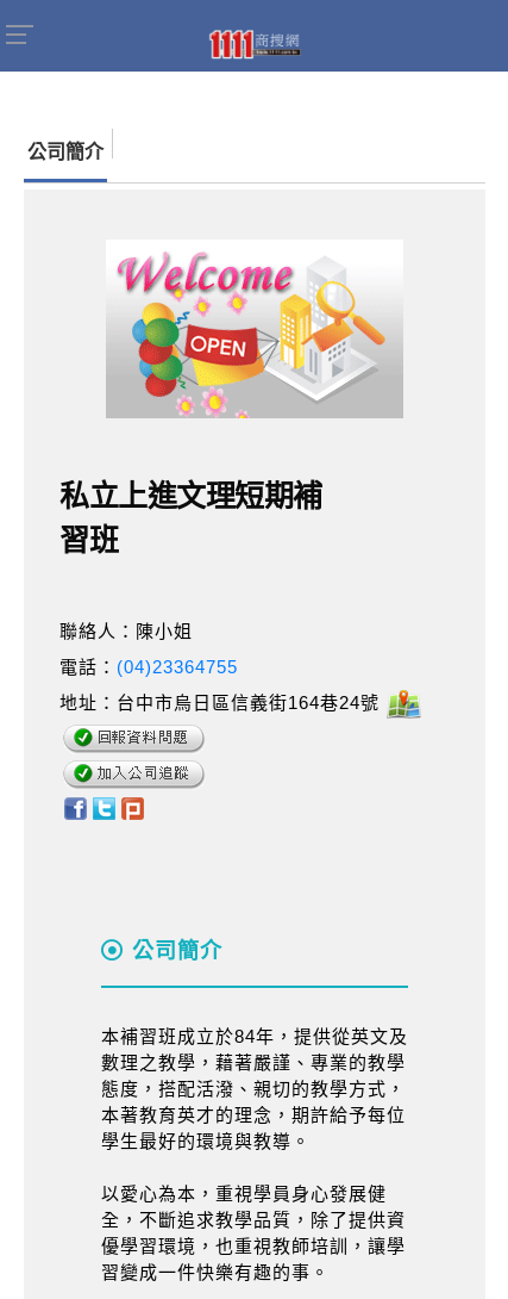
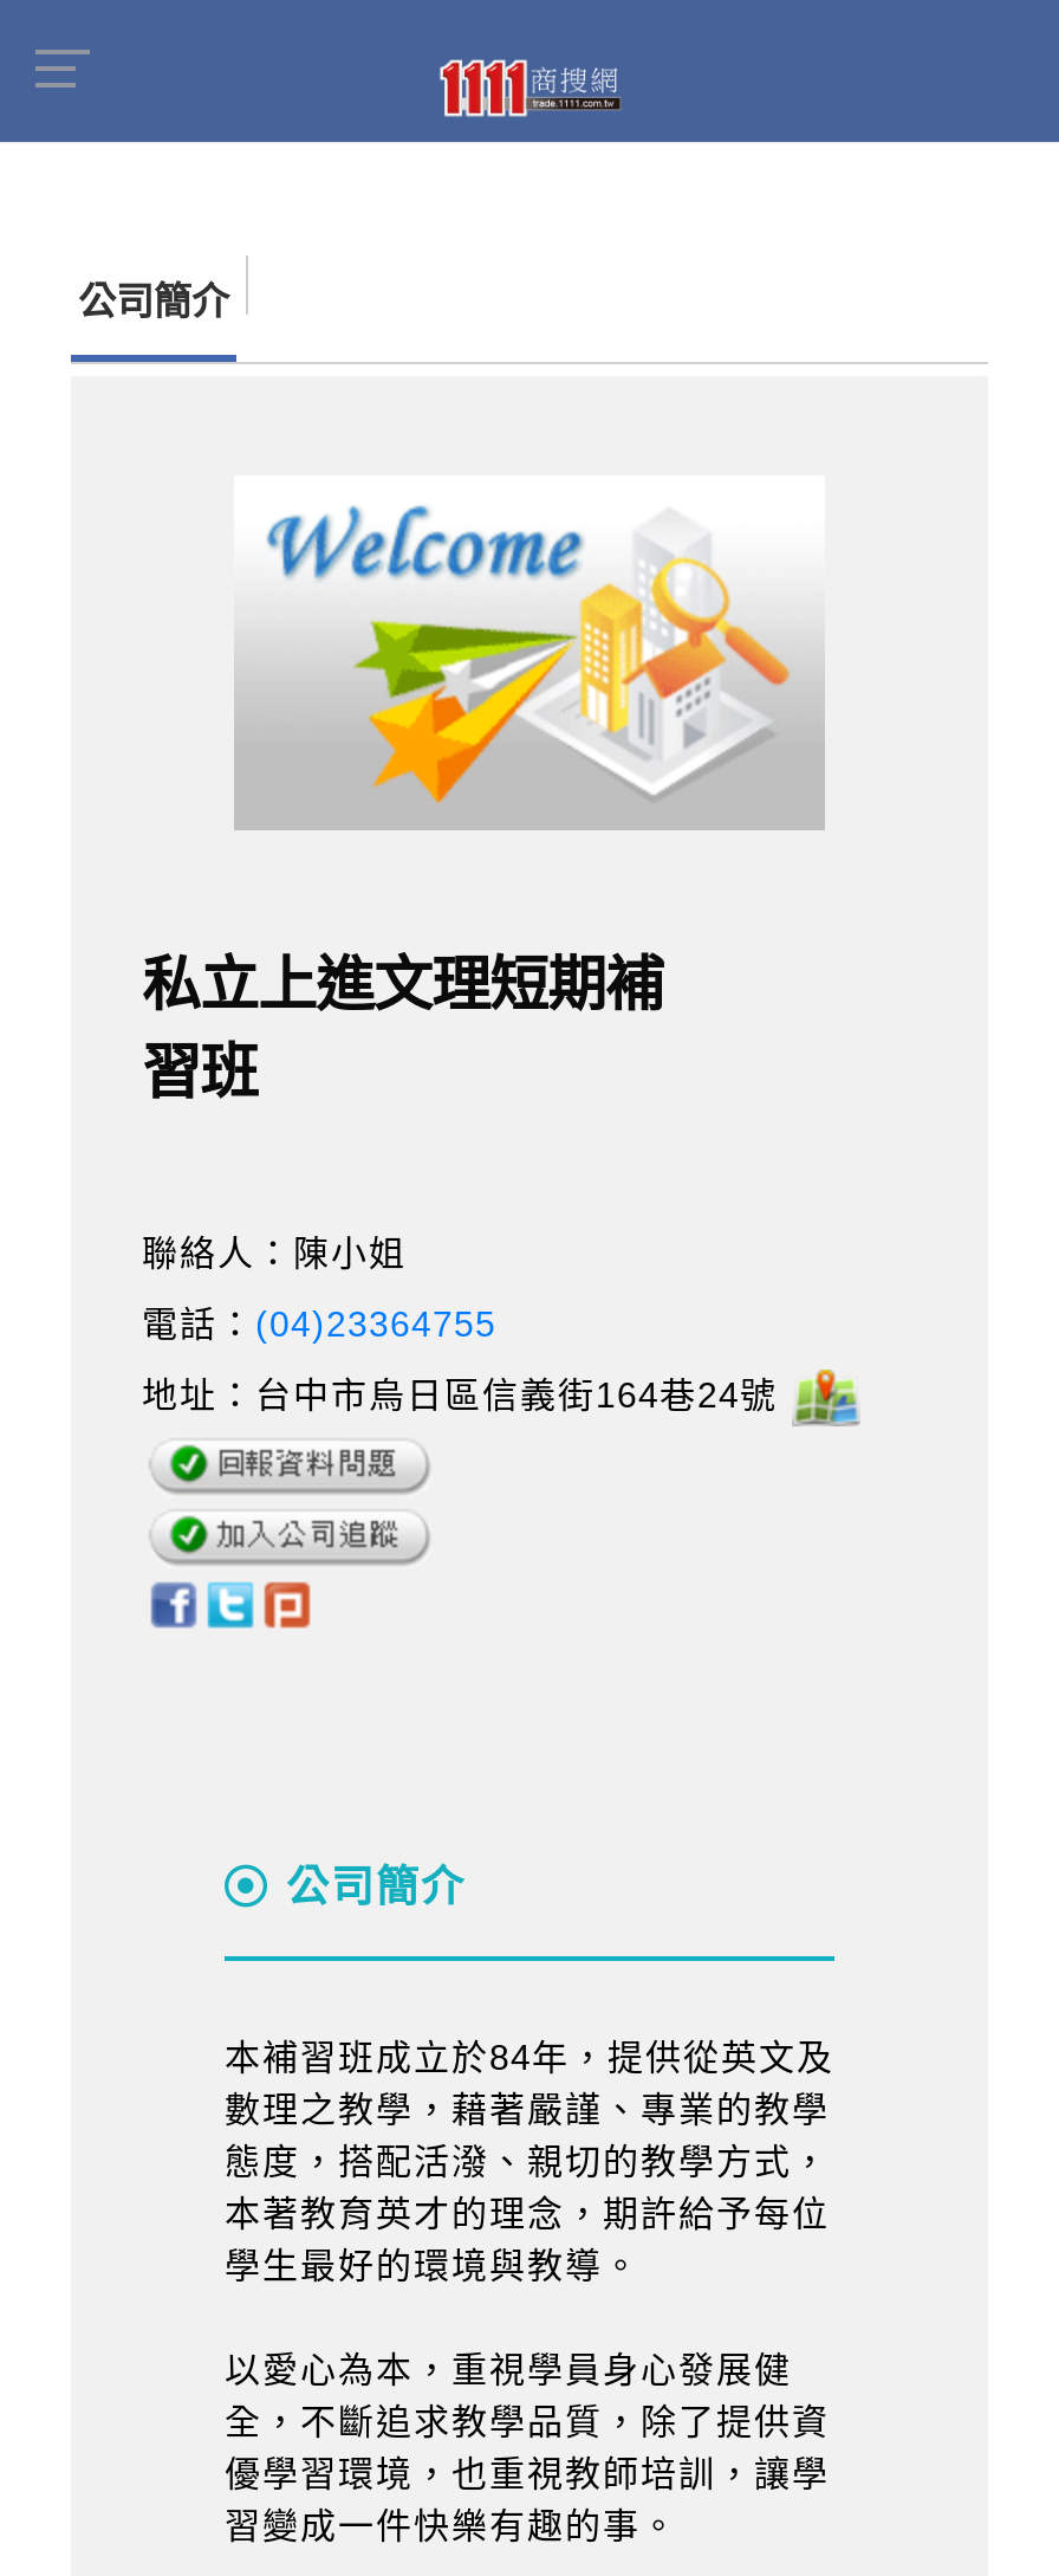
[117,251,295,419] [image] -> [258,501,605,830] [image]

